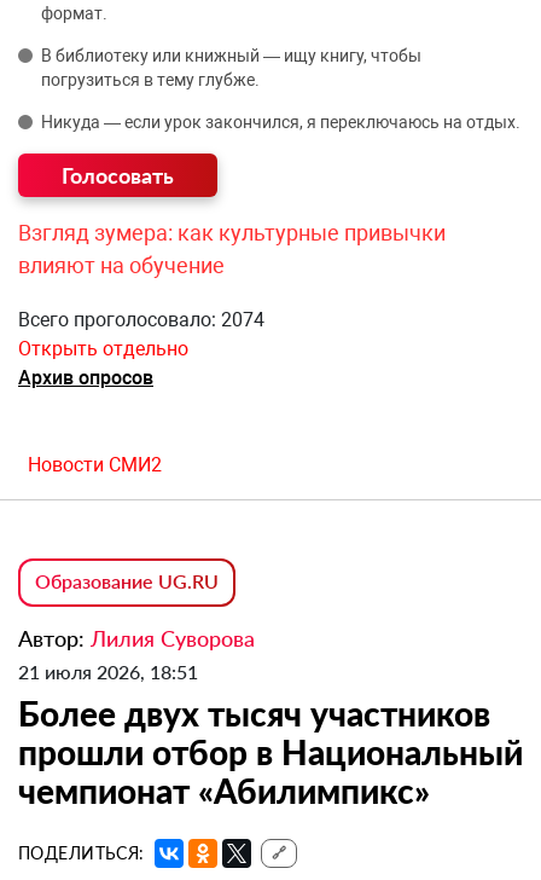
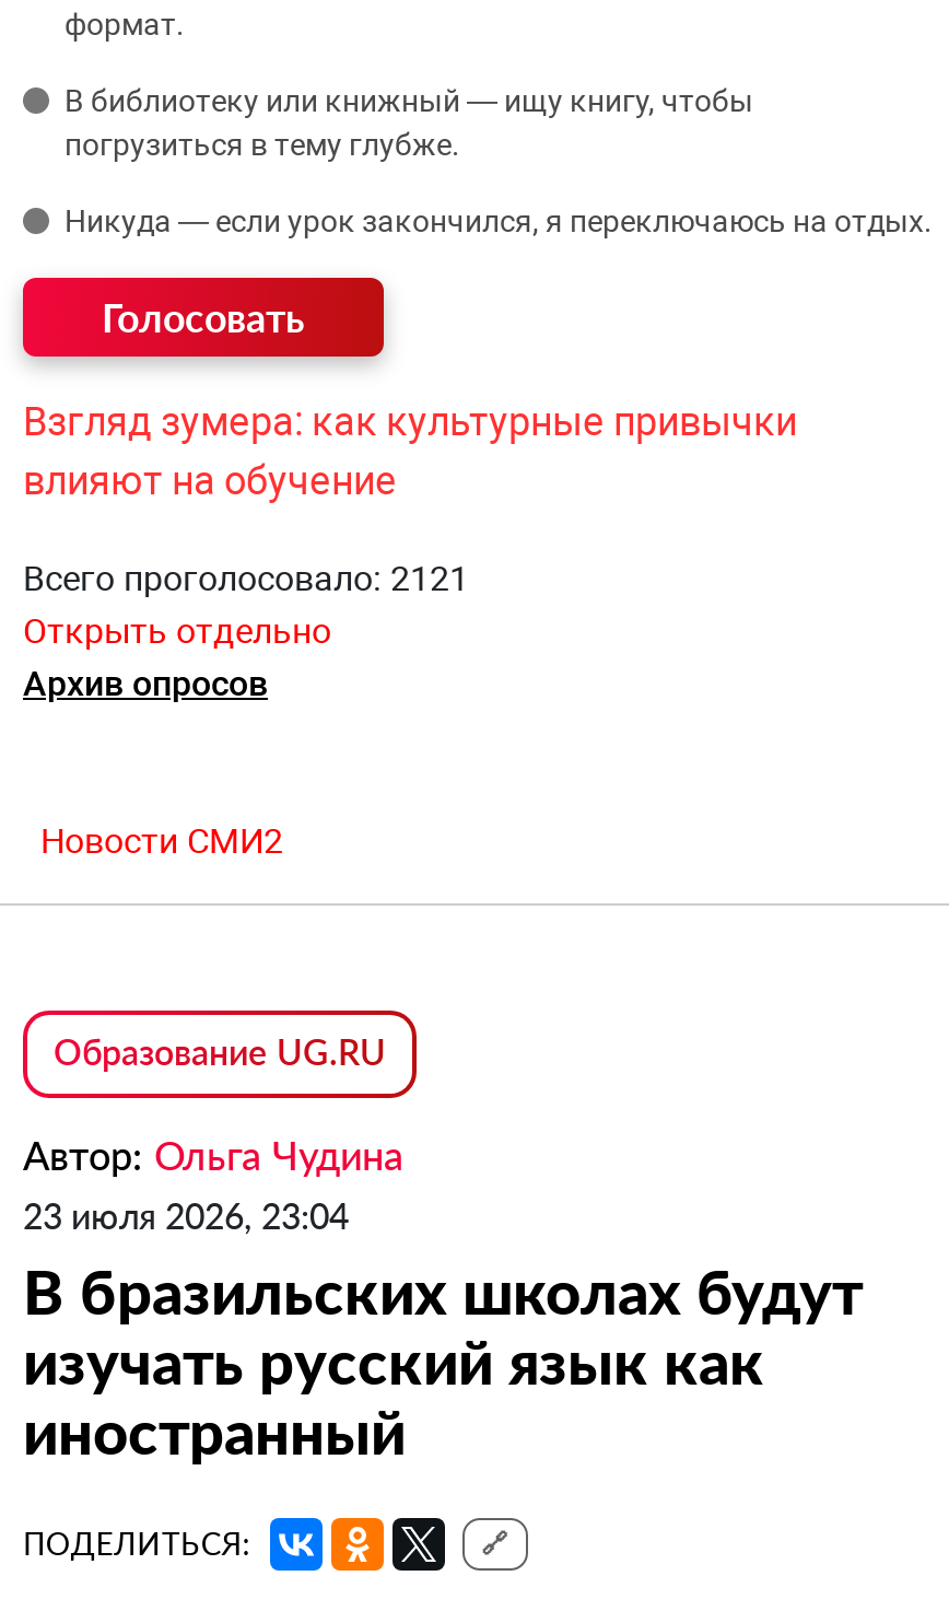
[18,308,264,331] Всего проголосовало: 2074 -> [23,558,469,600] Всего проголосовало: 2121
[18,625,523,811] Автор: Лилия Суворова | 21 июля 2026, 18:51 | Более двух тысяч участников | прошли отбор в Национальный | чемпионат «Абилимпикс» -> [23,1131,863,1468] Автор: Ольга Чудина | 23 июля 2026, 23:04 | В бразильских школах будут | изучать русский язык как | иностранный

